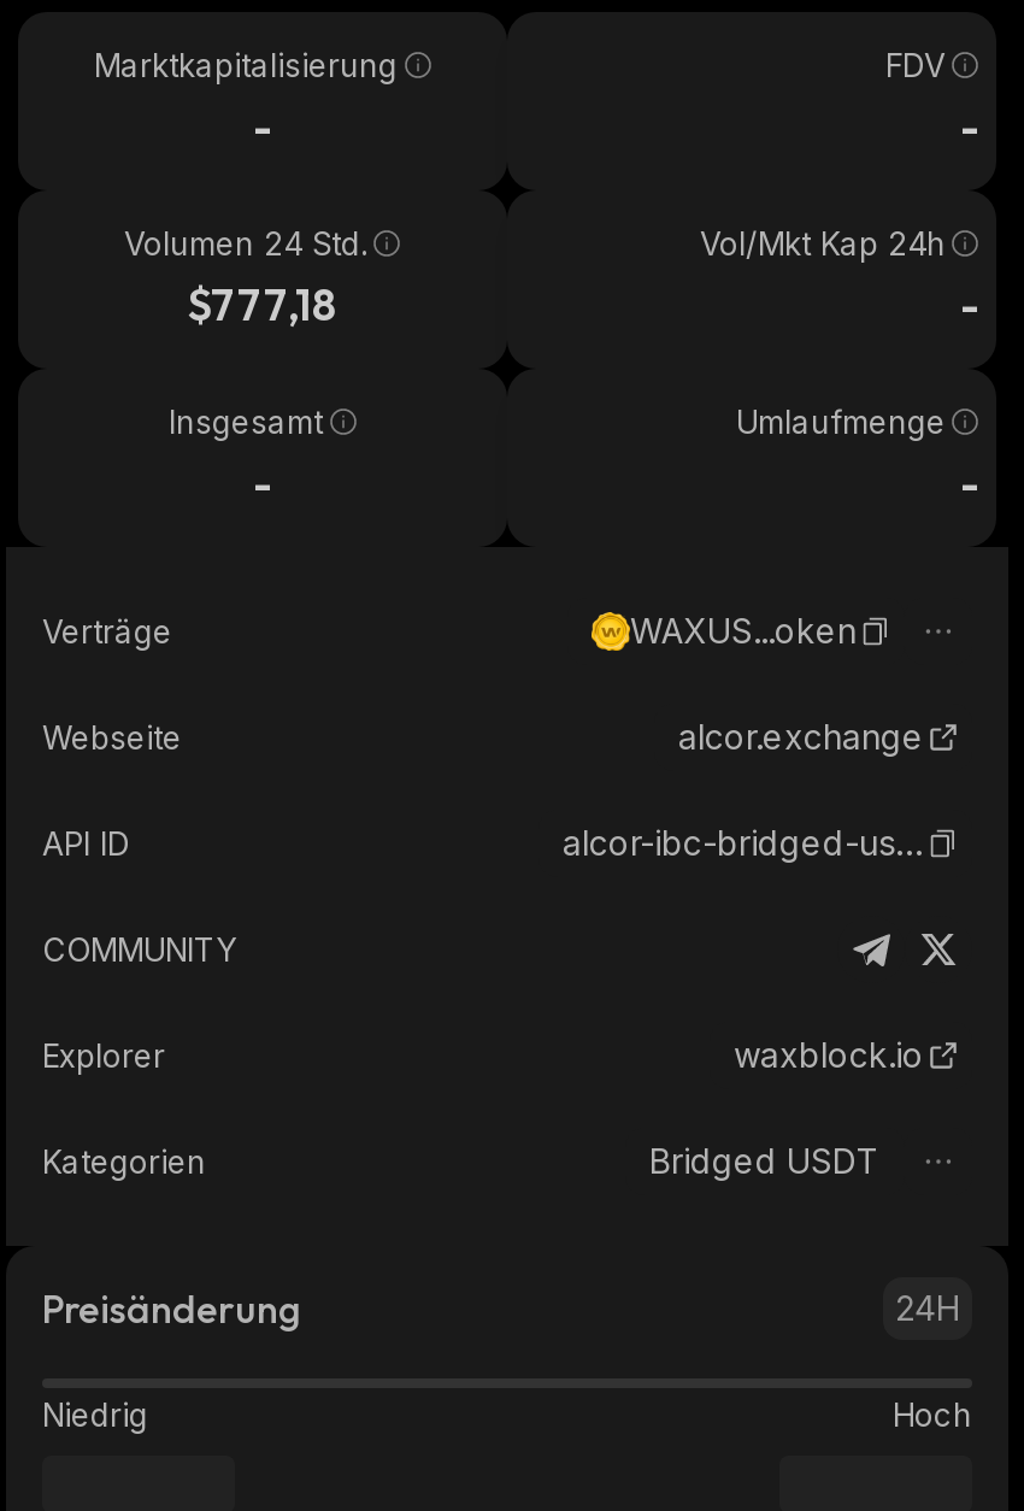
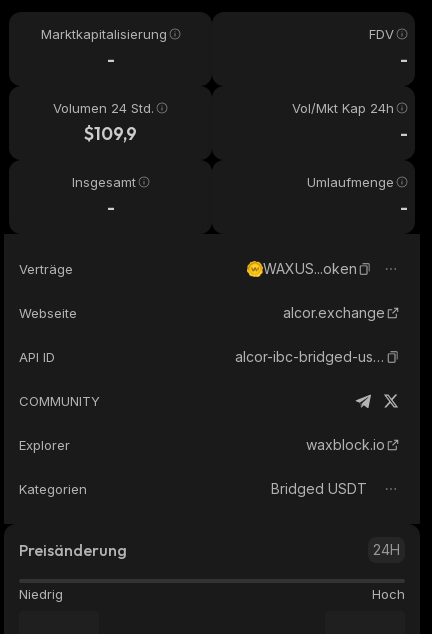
[187,277,339,333] $777,18 -> [84,122,137,145] $109,9

